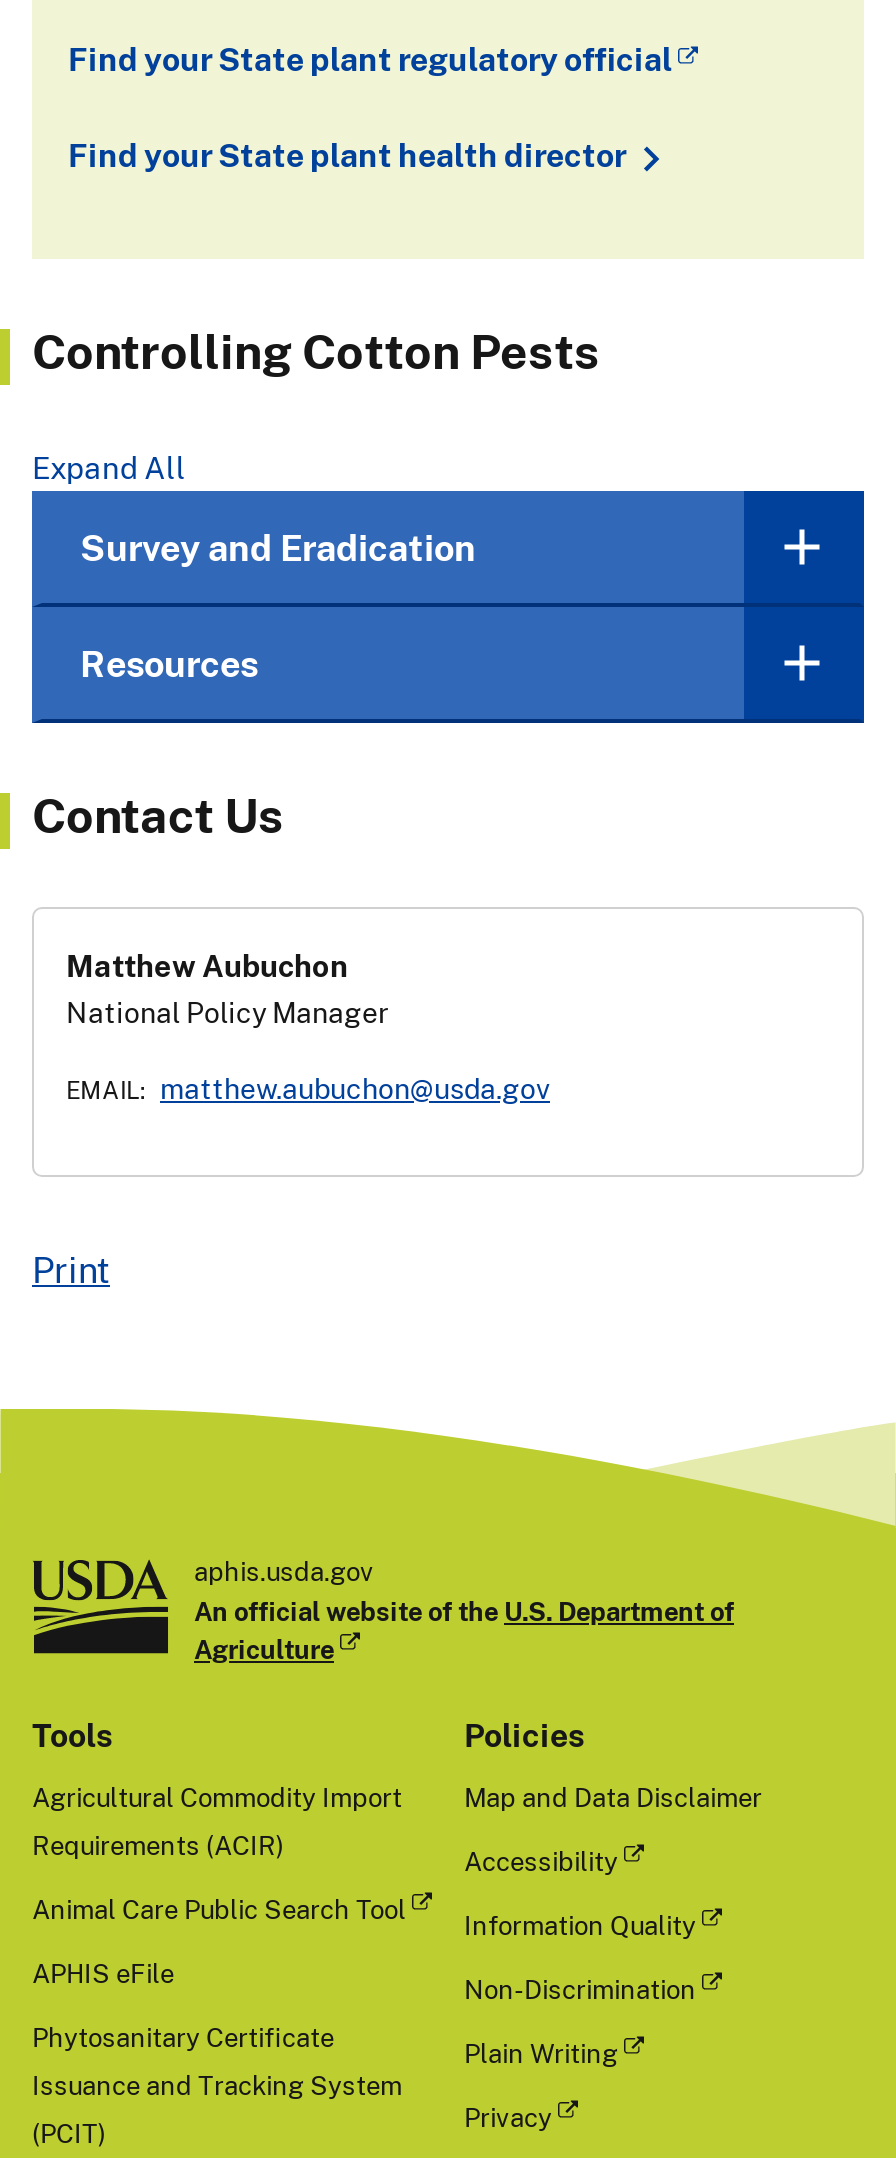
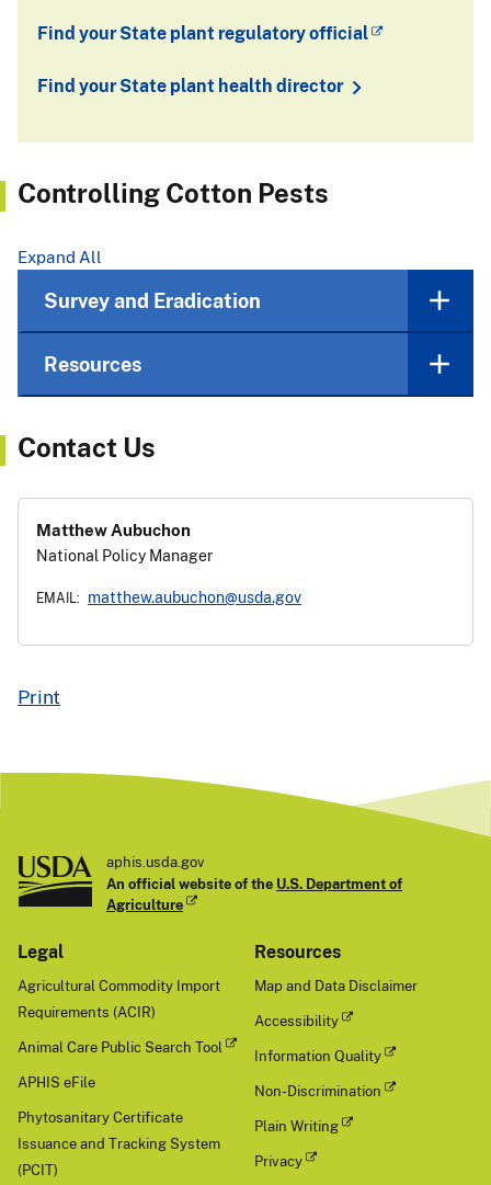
[32,1716,112,1756] Tools -> [18,941,64,963] Legal
[464,1716,584,1756] Policies -> [254,941,341,963] Resources

